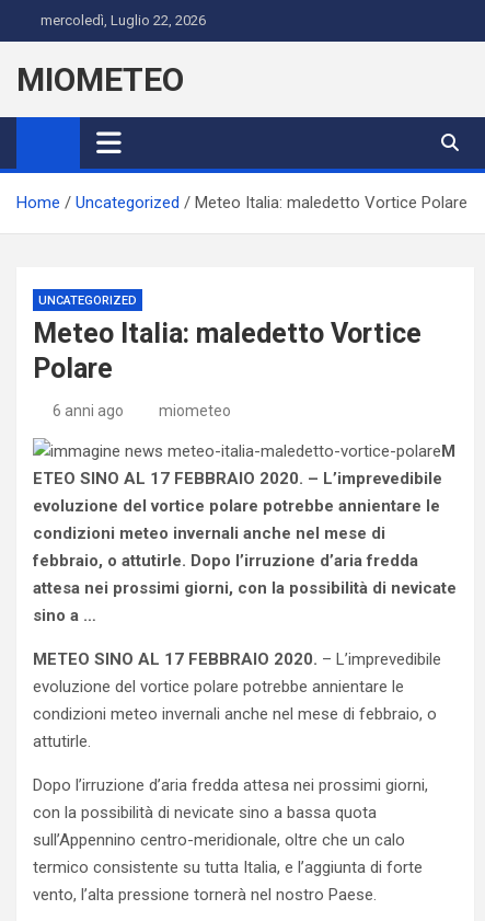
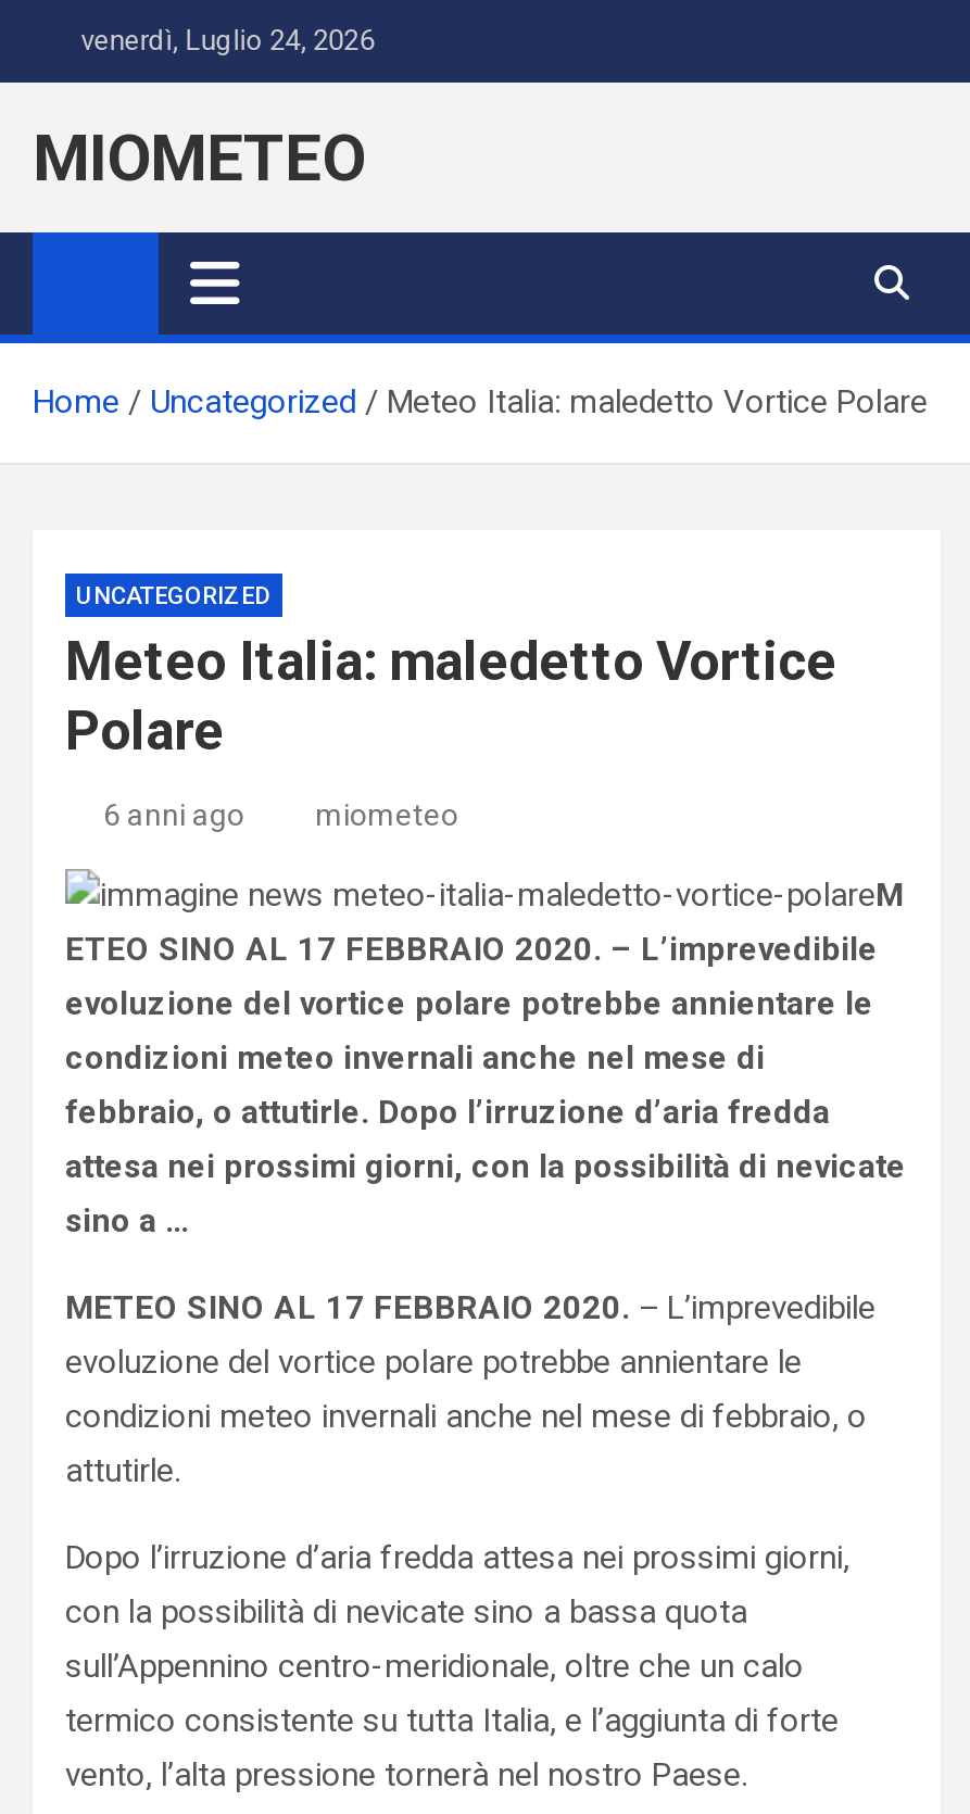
[34,12,206,28] mercoledì, Luglio 22, 2026 -> [68,24,374,56] venerdì, Luglio 24, 2026

